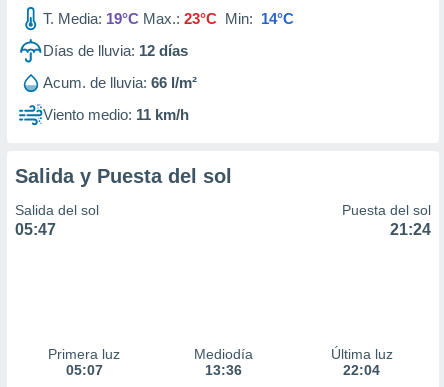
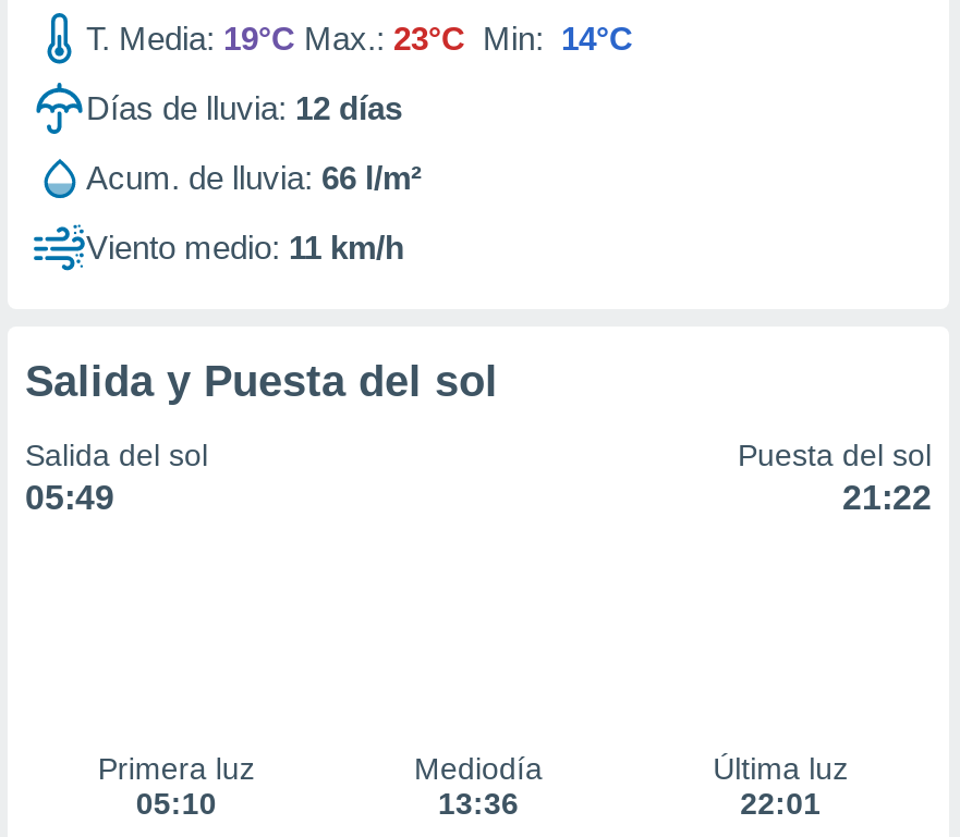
[15,221,56,238] 05:47 -> [25,479,114,516] 05:49
[390,221,431,238] 21:24 -> [842,479,932,516] 21:22
[66,362,103,378] 05:07 -> [136,786,216,821] 05:10
[343,362,380,378] 22:04 -> [740,786,821,821] 22:01

